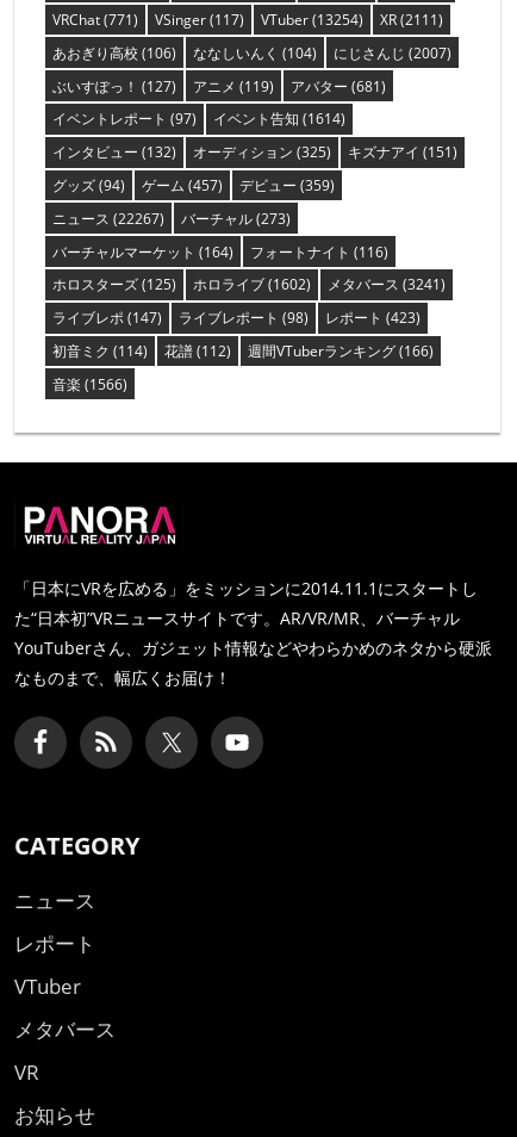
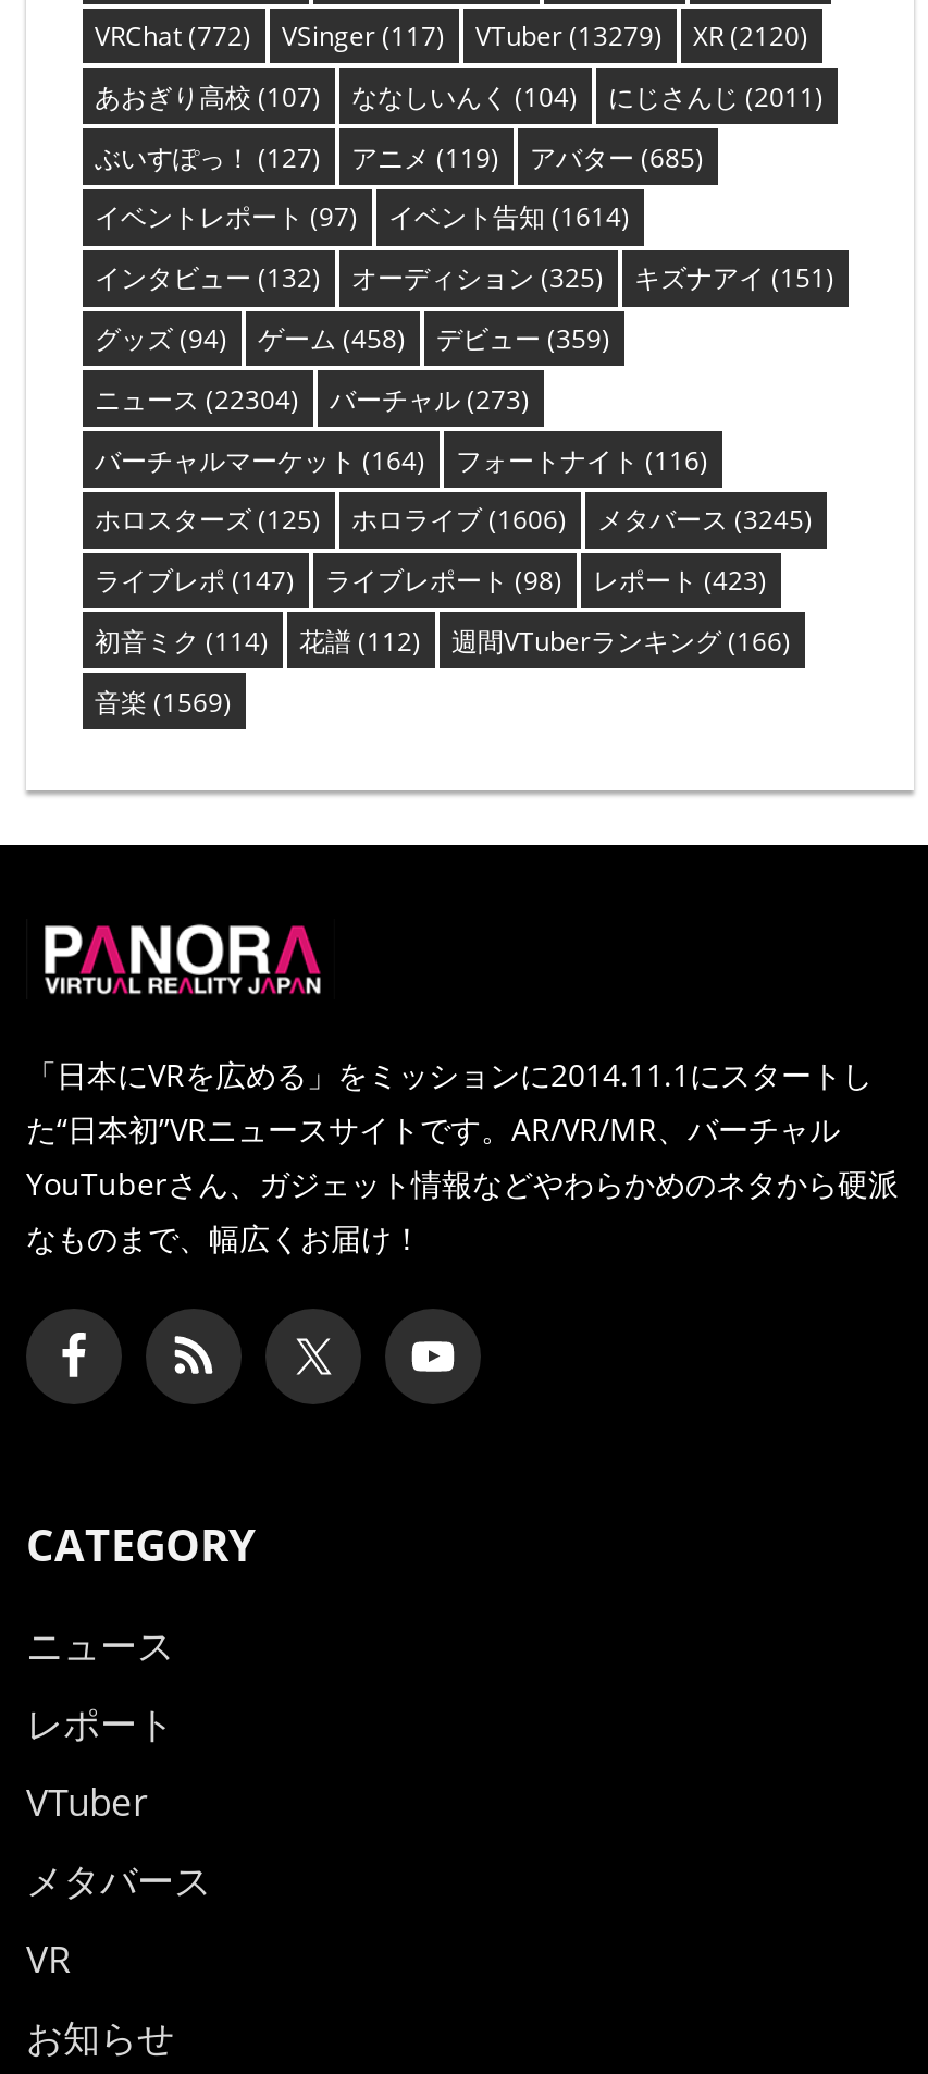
[52,10,138,30] VRChat (771) -> [95,18,251,55] VRChat (772)
[260,10,363,30] VTuber (13254) -> [475,18,663,55] VTuber (13279)
[379,10,443,30] XR (2111) -> [693,18,808,55] XR (2120)
[52,43,176,63] あおぎり高校(106) -> [95,78,321,115] あおぎり高校(107)
[333,43,451,63] にじさんじ(2007) -> [608,78,824,115] にじさんじ(2011)
[52,76,385,96] ぶいすぽっ！(127) アニメ(119) アバター(681) -> [95,138,704,176] ぶいすぽっ！(127) アニメ(119) アバター(685)
[52,175,334,195] グッズ(94) ゲーム(457) デビュー(359) -> [95,320,610,357] グッズ(94) ゲーム(458) デビュー(359)
[52,208,290,229] ニュース(22267) バーチャル(273) -> [95,381,530,418] ニュース(22304) バーチャル(273)
[192,274,310,295] ホロライブ(1602) -> [351,501,567,538] ホロライブ(1606)
[327,274,445,295] メタバース(3241) -> [597,501,813,538] メタバース(3245)
[52,374,127,394] 音楽(1566) -> [95,683,232,720] 音楽(1569)

